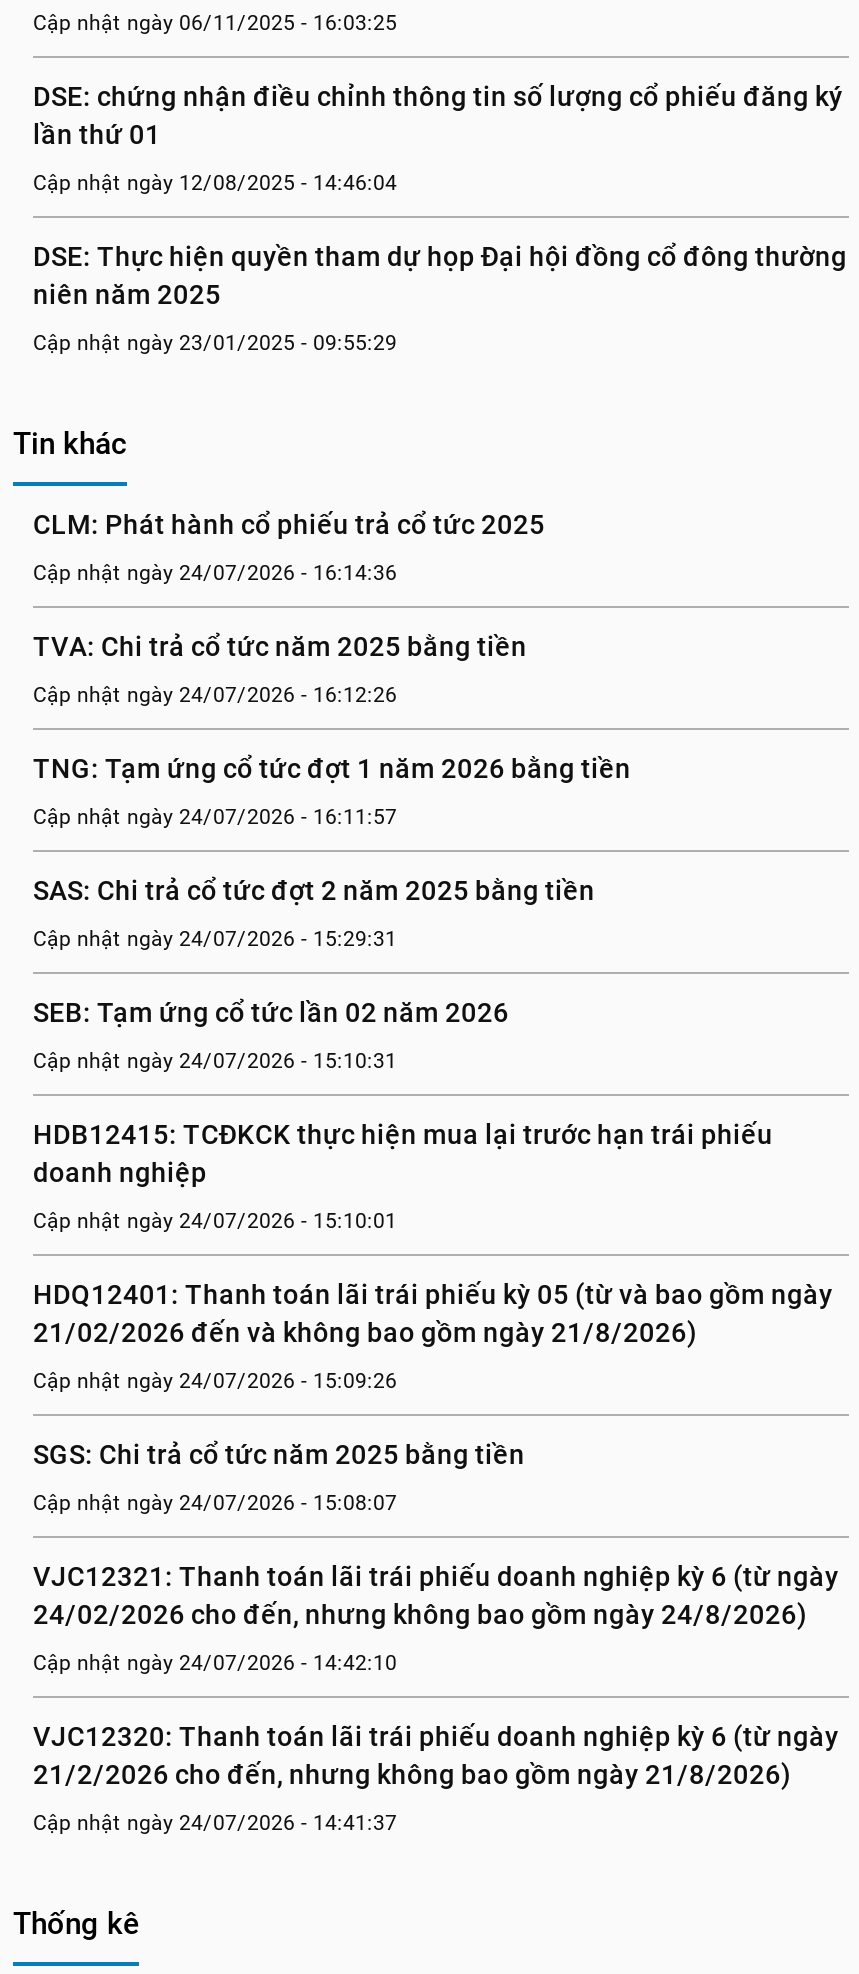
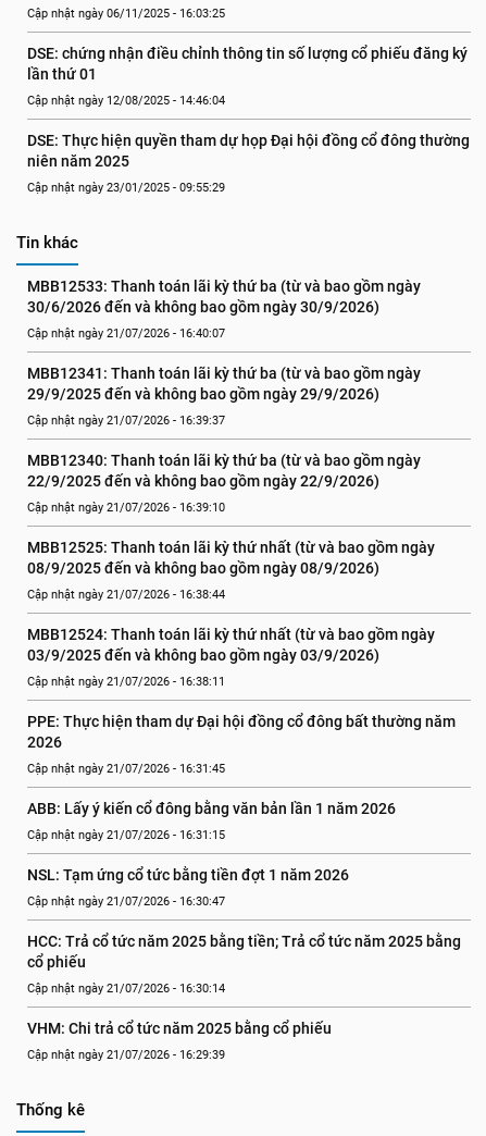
[33,508,545,540] CLM: Phát hành cổ phiếu trả cổ tức 2025 -> [27,277,421,316] MBB12533: Thanh toán lãi kỳ thứ ba (từ và bao gồm ngày | 30/6/2026 đến và không bao gồm ngày 30/9/2026)
[33,560,397,586] Cập nhật ngày 24/07/2026 - 16:14:36 -> [27,326,225,341] Cập nhật ngày 21/07/2026 - 16:40:07
[33,630,527,662] TVA: Chi trả cổ tức năm 2025 bằng tiền -> [27,365,421,403] MBB12341: Thanh toán lãi kỳ thứ ba (từ và bao gồm ngày | 29/9/2025 đến và không bao gồm ngày 29/9/2026)
[33,682,397,708] Cập nhật ngày 24/07/2026 - 16:12:26 -> [27,413,225,428] Cập nhật ngày 21/07/2026 - 16:39:37
[33,752,631,784] TNG: Tạm ứng cổ tức đợt 1 năm 2026 bằng tiền -> [27,452,421,490] MBB12340: Thanh toán lãi kỳ thứ ba (từ và bao gồm ngày | 22/9/2025 đến và không bao gồm ngày 22/9/2026)
[33,804,397,830] Cập nhật ngày 24/07/2026 - 16:11:57 -> [27,501,225,515] Cập nhật ngày 21/07/2026 - 16:39:10
[33,874,595,906] SAS: Chi trả cổ tức đợt 2 năm 2025 bằng tiền -> [27,539,435,577] MBB12525: Thanh toán lãi kỳ thứ nhất (từ và bao gồm ngày | 08/9/2025 đến và không bao gồm ngày 08/9/2026)
[33,926,397,952] Cập nhật ngày 24/07/2026 - 15:29:31 -> [27,588,225,602] Cập nhật ngày 21/07/2026 - 16:38:44
[33,996,509,1028] SEB: Tạm ứng cổ tức lần 02 năm 2026 -> [27,626,435,664] MBB12524: Thanh toán lãi kỳ thứ nhất (từ và bao gồm ngày | 03/9/2025 đến và không bao gồm ngày 03/9/2026)
[33,1048,397,1074] Cập nhật ngày 24/07/2026 - 15:10:31 -> [27,675,225,689] Cập nhật ngày 21/07/2026 - 16:38:11
[33,1118,773,1188] HDB12415: TCĐKCK thực hiện mua lại trước hạn trái phiếu | doanh nghiệp -> [27,713,456,751] PPE: Thực hiện tham dự Đại hội đồng cổ đông bất thường năm | 2026
[33,1208,397,1234] Cập nhật ngày 24/07/2026 - 15:10:01 -> [27,762,225,776] Cập nhật ngày 21/07/2026 - 16:31:45
[33,1278,833,1348] HDQ12401: Thanh toán lãi trái phiếu kỳ 05 (từ và bao gồm ngày | 21/02/2026 đến và không bao gồm ngày 21/8/2026) -> [27,800,396,817] ABB: Lấy ý kiến cổ đông bằng văn bản lần 1 năm 2026
[33,1368,397,1394] Cập nhật ngày 24/07/2026 - 15:09:26 -> [27,828,225,842] Cập nhật ngày 21/07/2026 - 16:31:15
[33,1438,525,1470] SGS: Chi trả cổ tức năm 2025 bằng tiền -> [27,866,349,884] NSL: Tạm ứng cổ tức bằng tiền đợt 1 năm 2026
[33,1490,397,1516] Cập nhật ngày 24/07/2026 - 15:08:07 -> [27,894,225,909] Cập nhật ngày 21/07/2026 - 16:30:47
[33,1560,839,1630] VJC12321: Thanh toán lãi trái phiếu doanh nghiệp kỳ 6 (từ ngày | 24/02/2026 cho đến, nhưng không bao gồm ngày 24/8/2026) -> [27,933,461,971] HCC: Trả cổ tức năm 2025 bằng tiền; Trả cổ tức năm 2025 bằng | cổ phiếu
[33,1650,397,1676] Cập nhật ngày 24/07/2026 - 14:42:10 -> [27,981,225,996] Cập nhật ngày 21/07/2026 - 16:30:14
[33,1720,839,1790] VJC12320: Thanh toán lãi trái phiếu doanh nghiệp kỳ 6 (từ ngày | 21/2/2026 cho đến, nhưng không bao gồm ngày 21/8/2026) -> [27,1020,332,1037] VHM: Chi trả cổ tức năm 2025 bằng cổ phiếu
[33,1810,397,1836] Cập nhật ngày 24/07/2026 - 14:41:37 -> [27,1048,225,1062] Cập nhật ngày 21/07/2026 - 16:29:39

